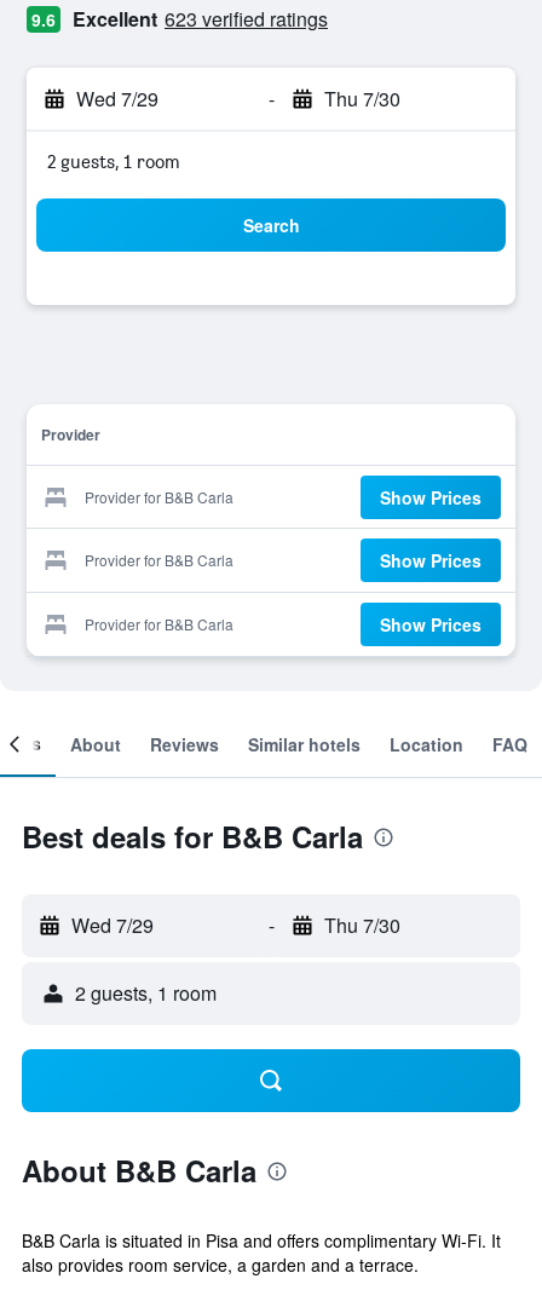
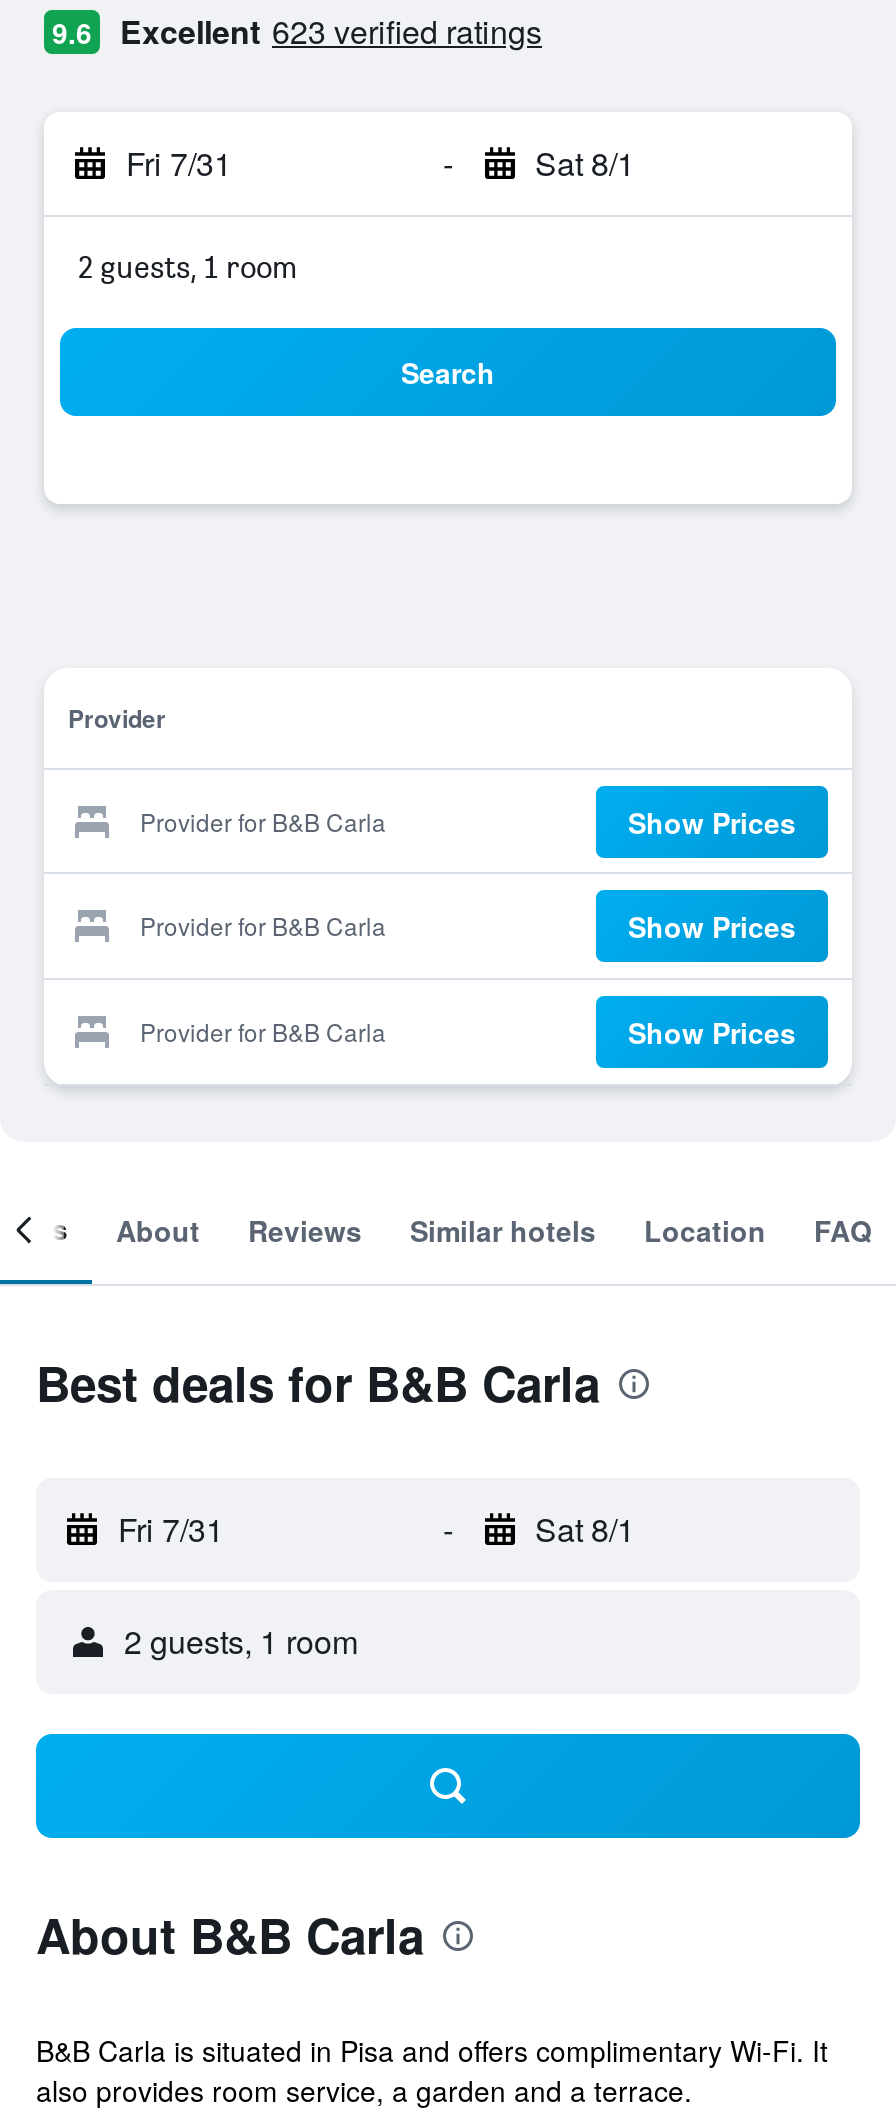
[76,85,158,113] Wed 7/29 -> [126,140,232,186] Fri 7/31
[324,85,400,113] Thu 7/30 -> [535,140,635,186] Sat 8/1
[71,911,154,939] Wed 7/29 -> [118,1506,224,1552] Fri 7/31
[324,911,400,939] Thu 7/30 -> [535,1506,635,1552] Sat 8/1

